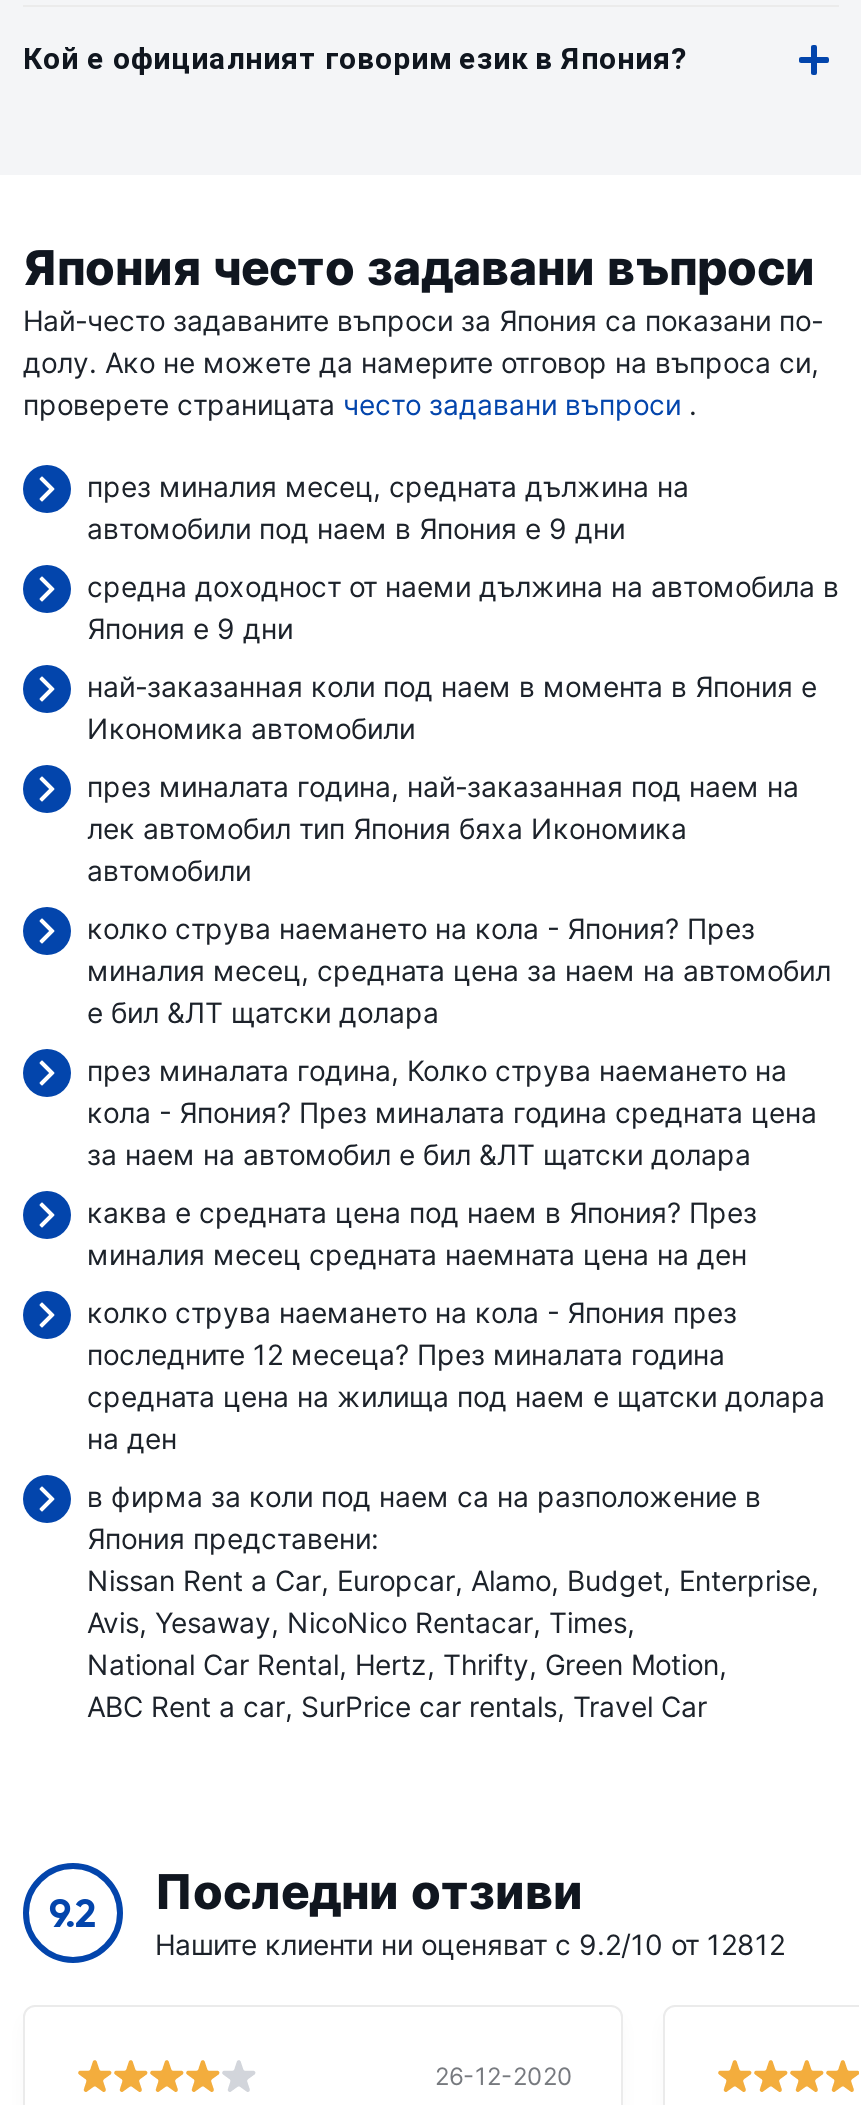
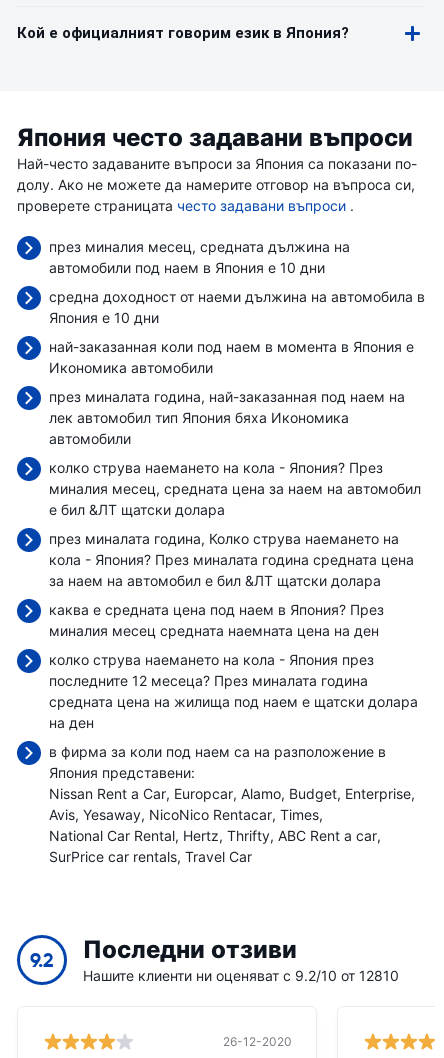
[87,511,625,545] автомобили под наем в Япония е 9 дни -> [49,259,325,276] автомобили под наем в Япония е 10 дни
[87,611,293,645] Япония е 9 дни -> [49,309,159,326] Япония е 10 дни
[87,1647,719,1723] National Car Rental Hertz Thrifty Green Motion | ABC Rent a car SurPrice car rentals Travel Car -> [49,827,377,865] National Car Rental Hertz Thrifty ABC Rent a car | SurPrice car rentals Travel Car
[155,1927,785,1961] Нашите клиенти ни оценяват с 9.2/10 от 12812 -> [83,967,399,984] Нашите клиенти ни оценяват с 9.2/10 от 12810

